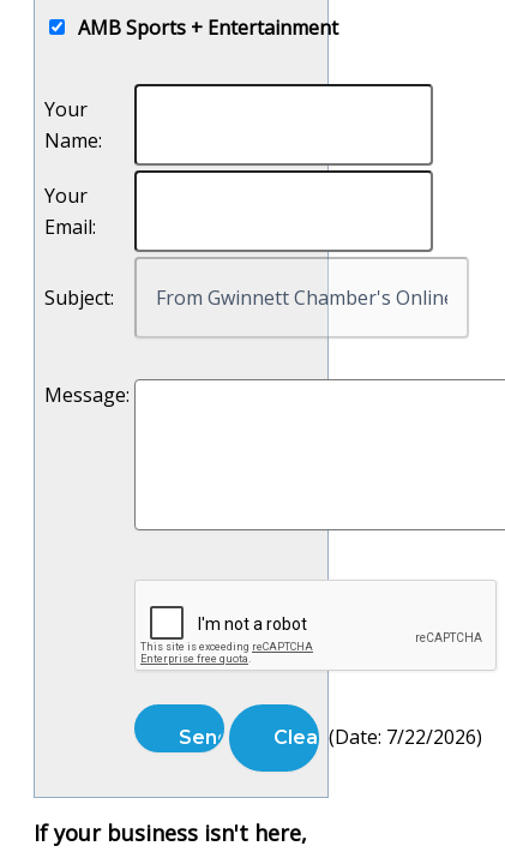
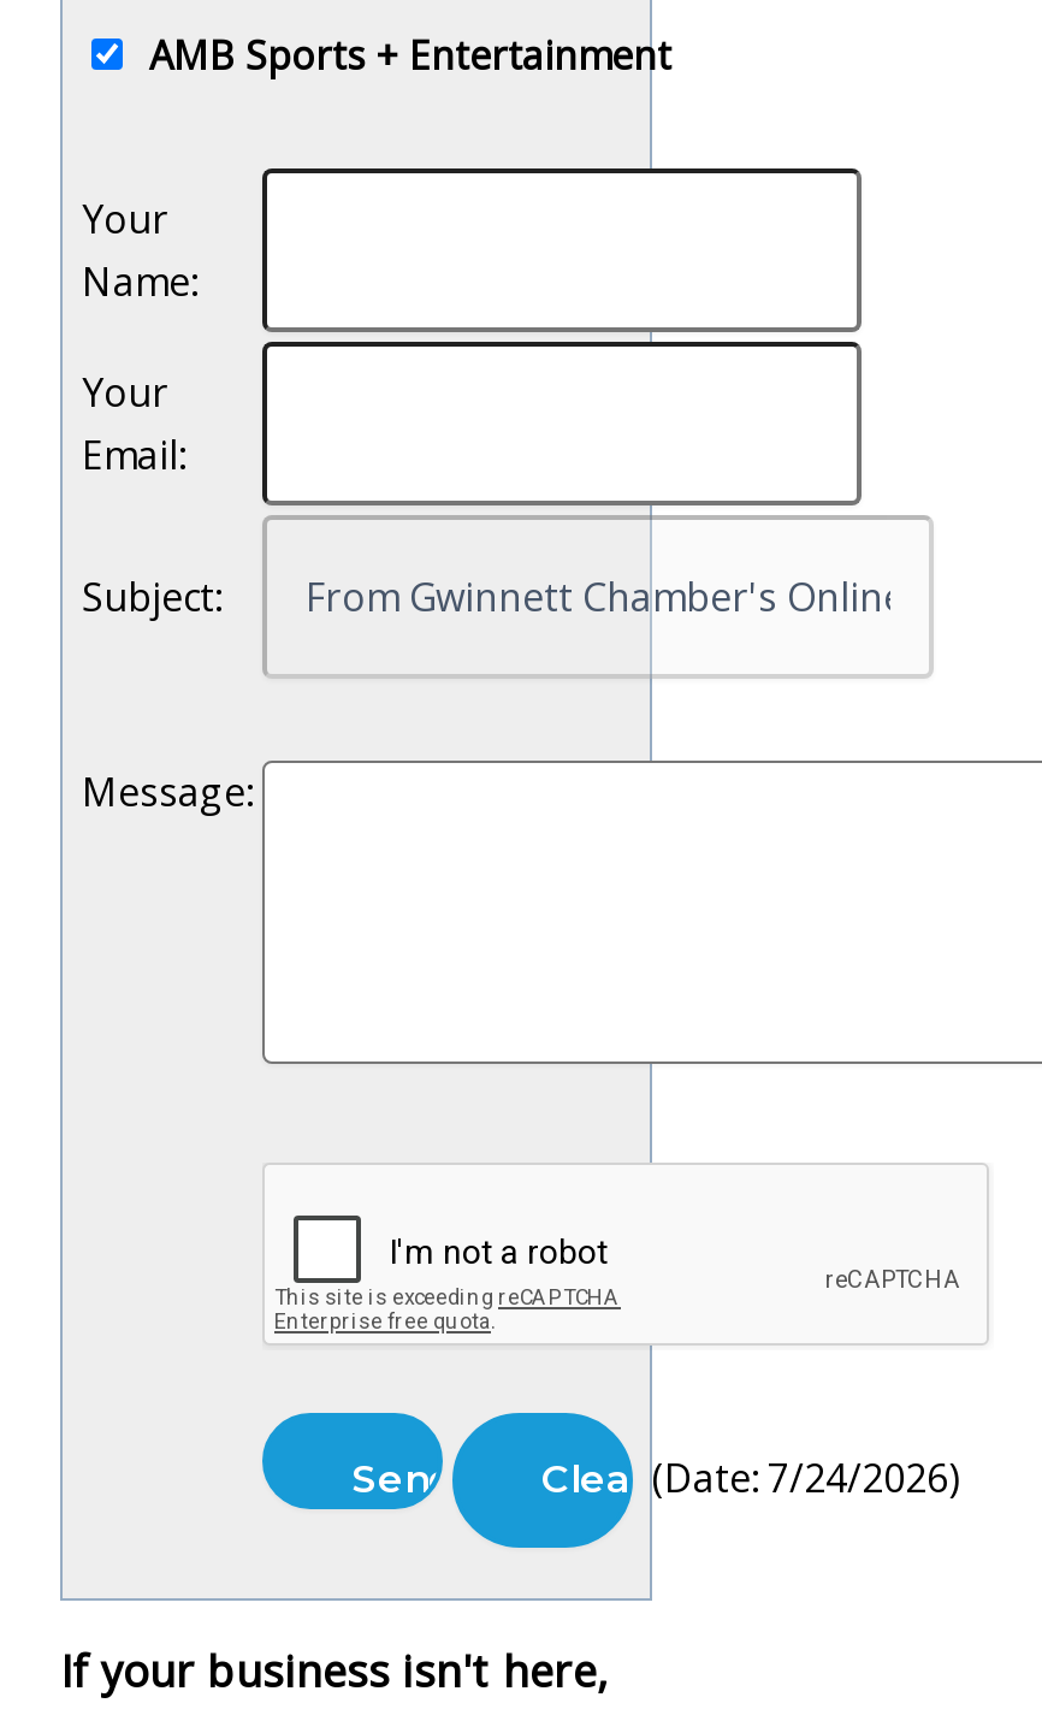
[319,724,482,750] (Date: 7/22/2026) -> [633,1452,960,1505] (Date: 7/24/2026)

